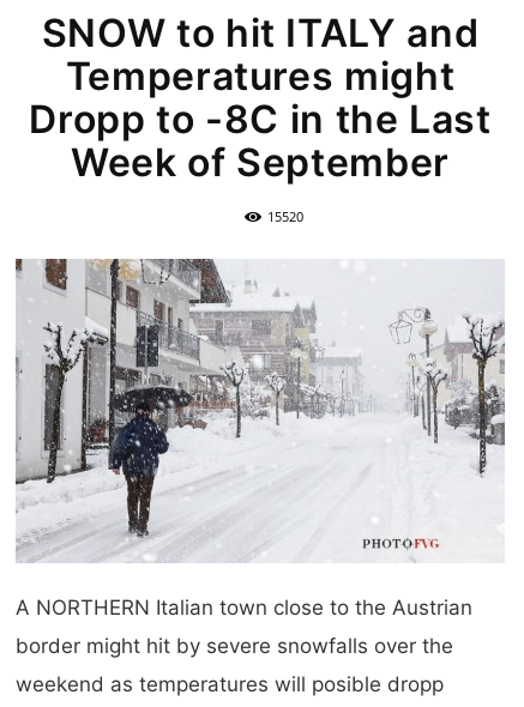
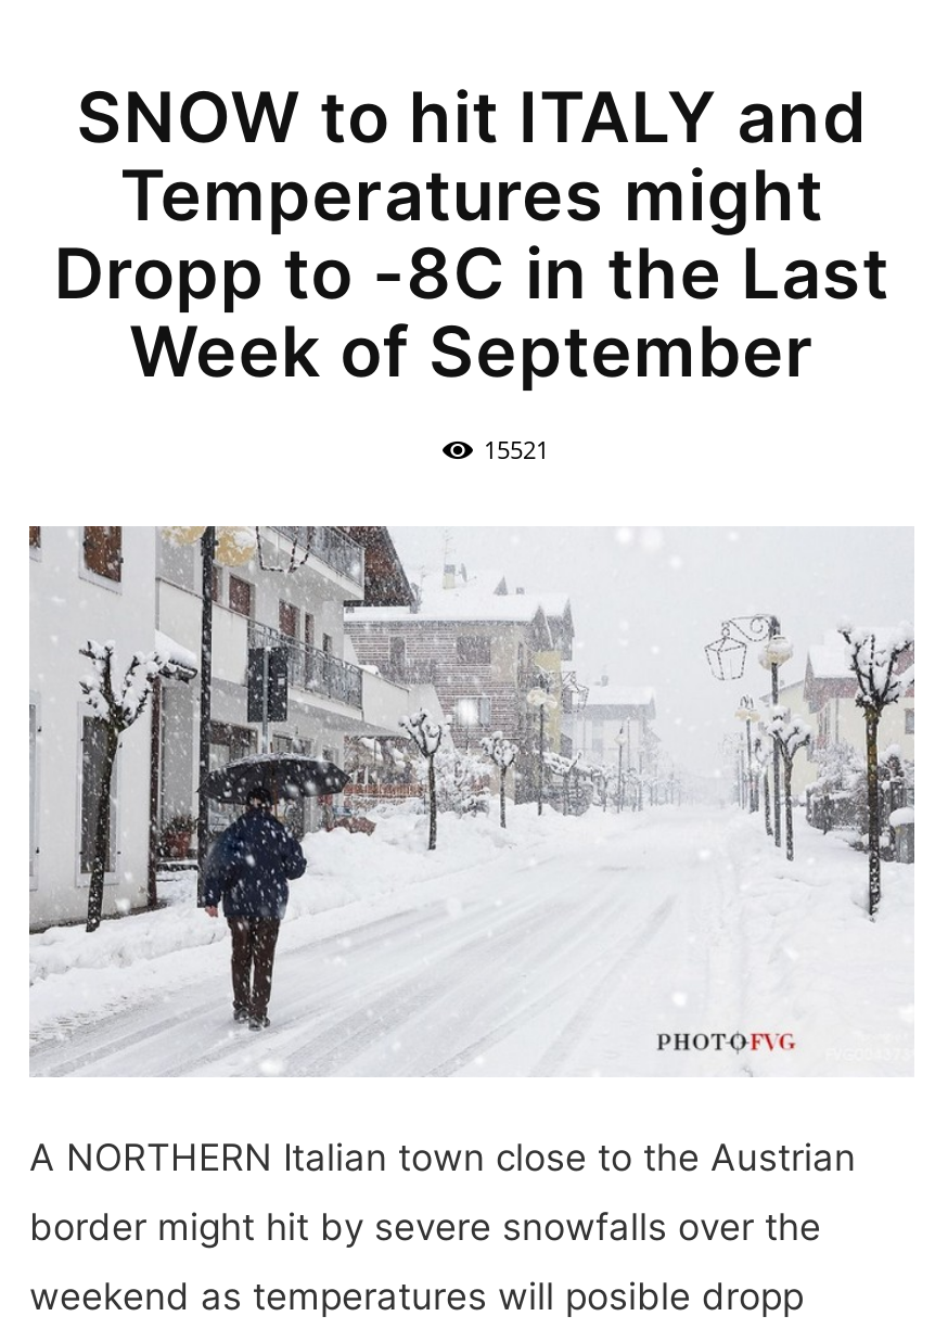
[267,207,303,225] 15520 -> [484,433,549,465] 15521

